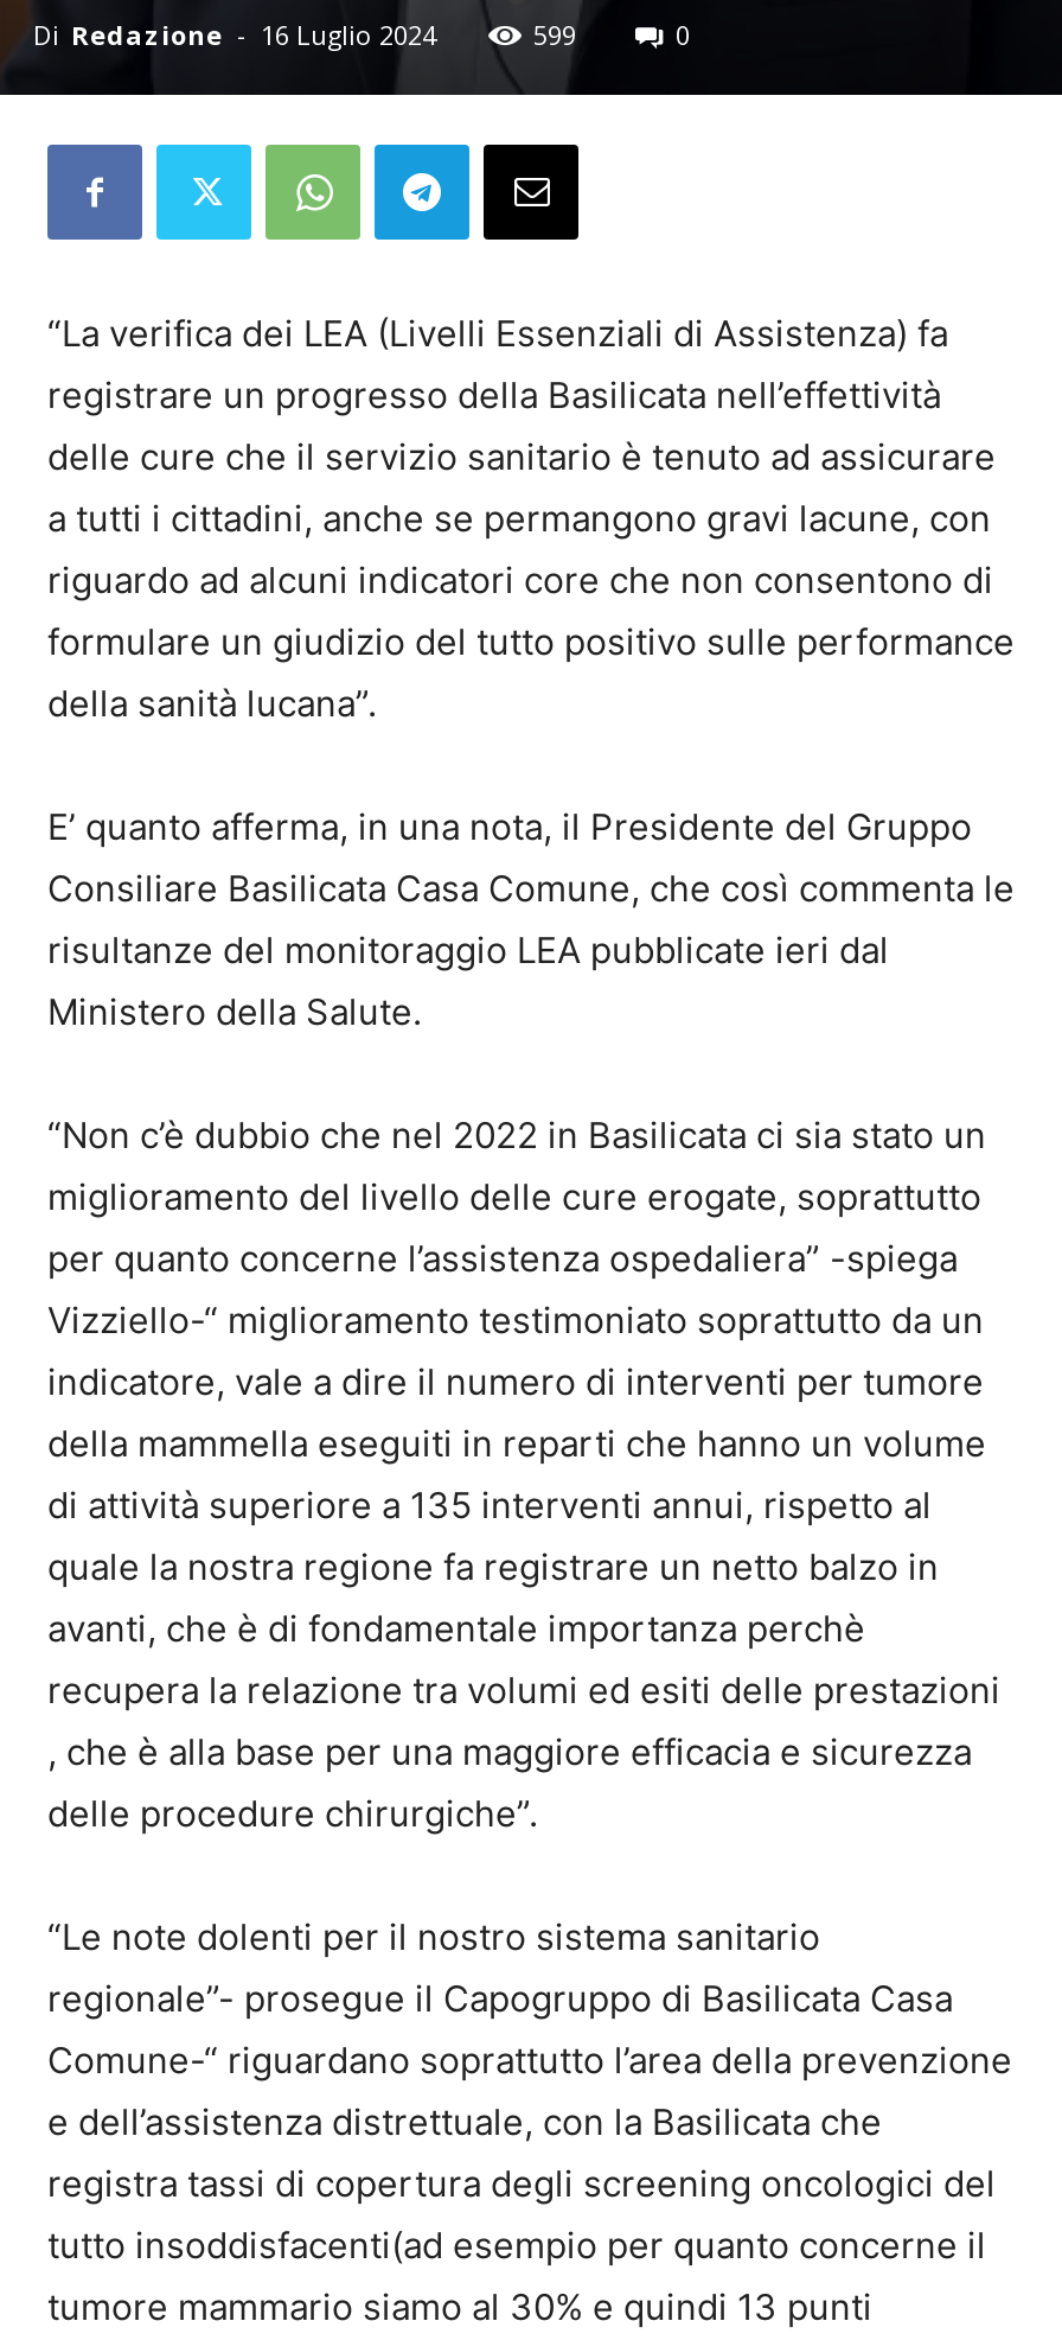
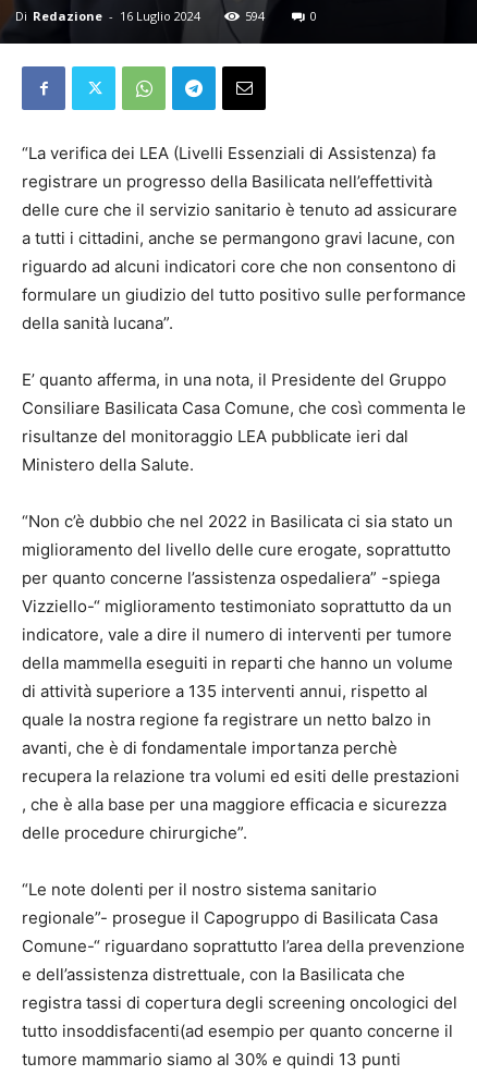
[533,17,576,52] 599 -> [245,8,265,24] 594

